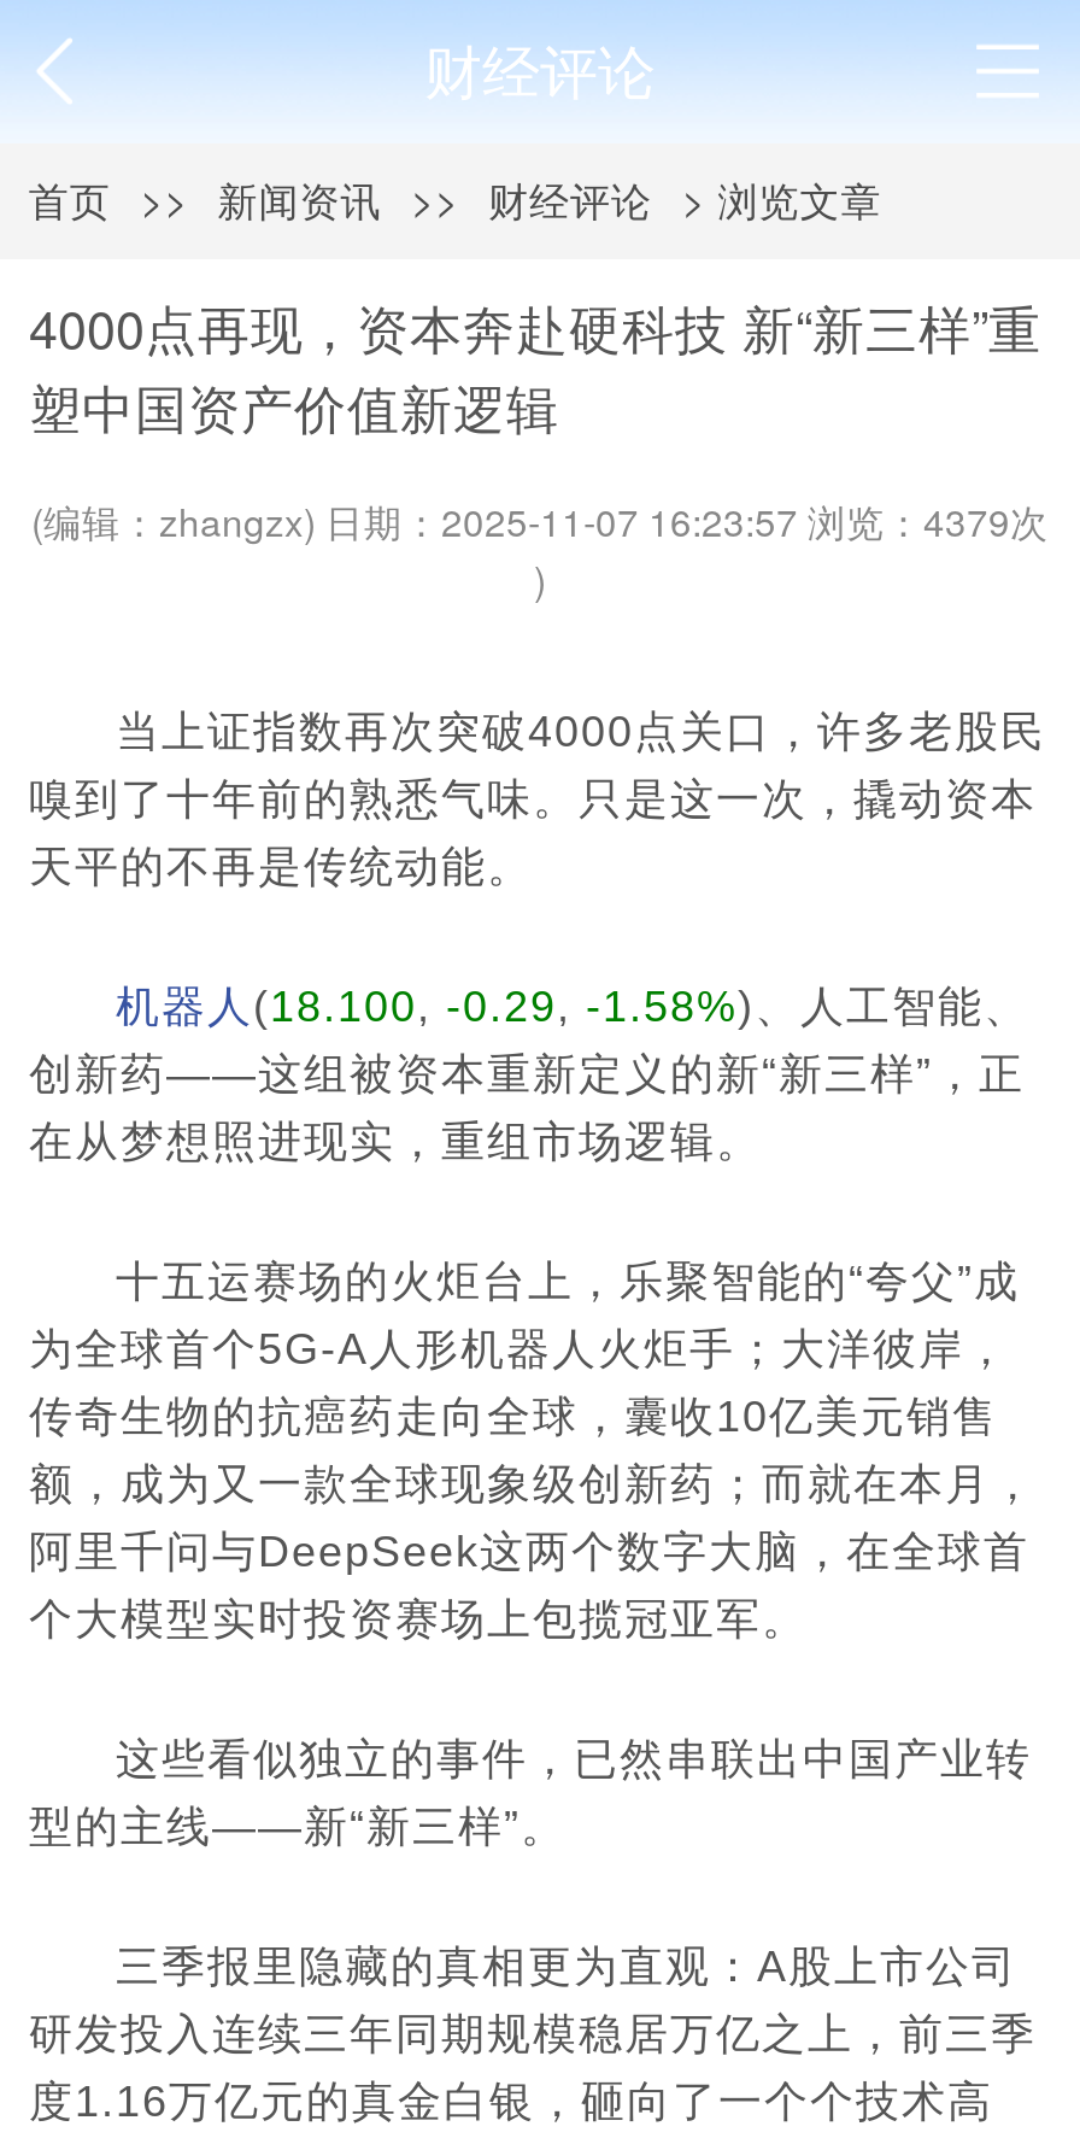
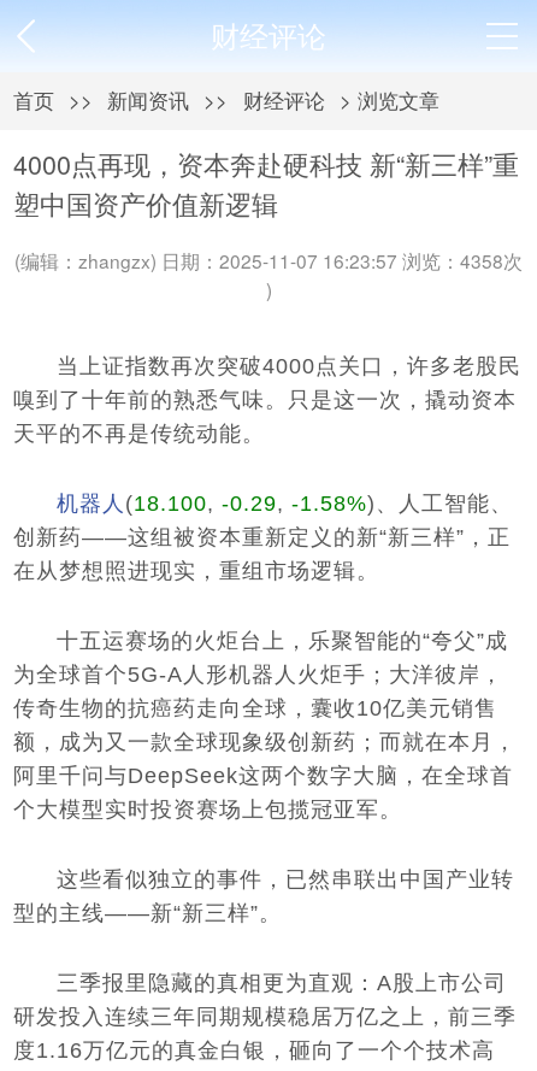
[31,492,1049,545] (编辑：zhangzx) 日期：2025-11-07 16:23:57 浏览：4379次 -> [14,246,523,273] (编辑：zhangzx) 日期：2025-11-07 16:23:57 浏览：4358次

